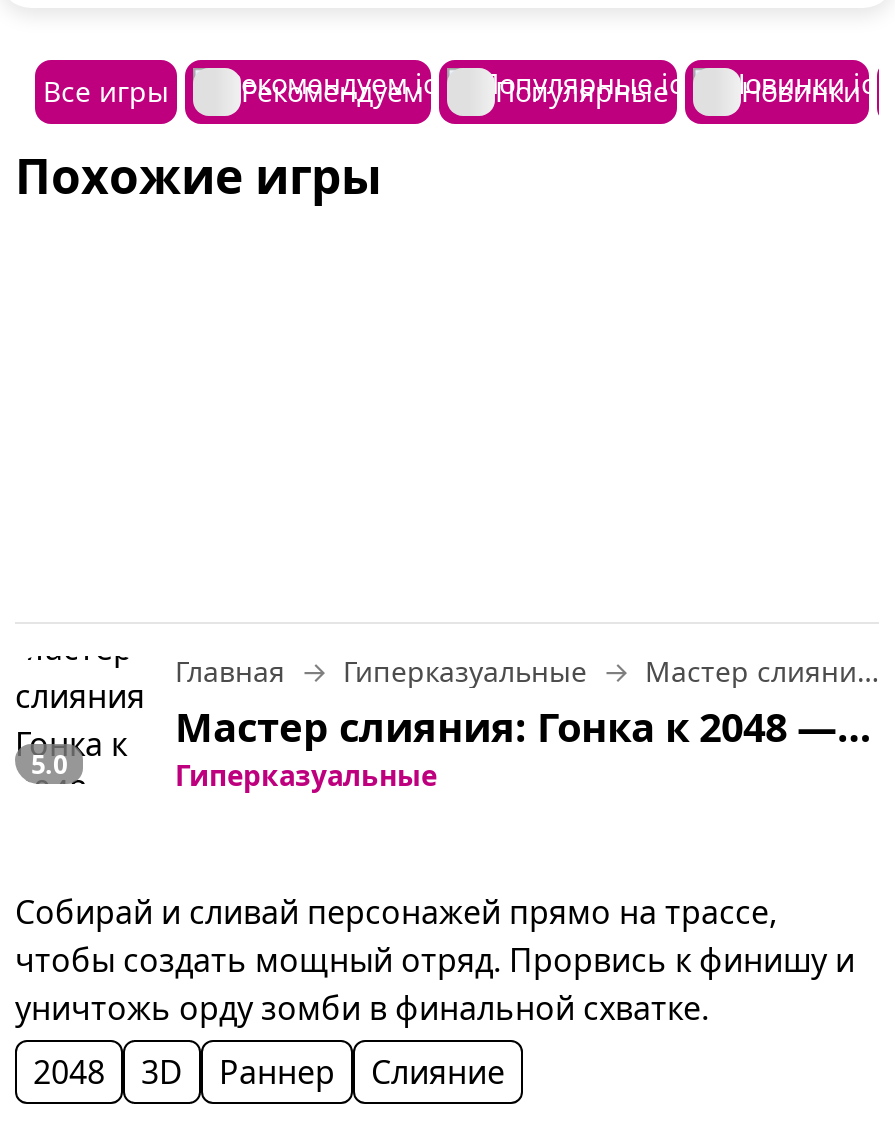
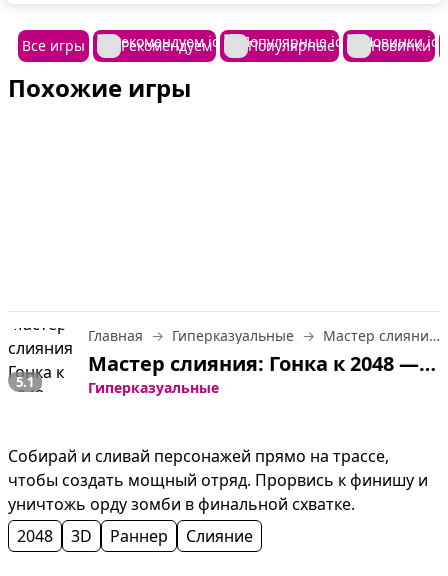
[31,746,67,782] 5.0 -> [16,373,34,391] 5.1

